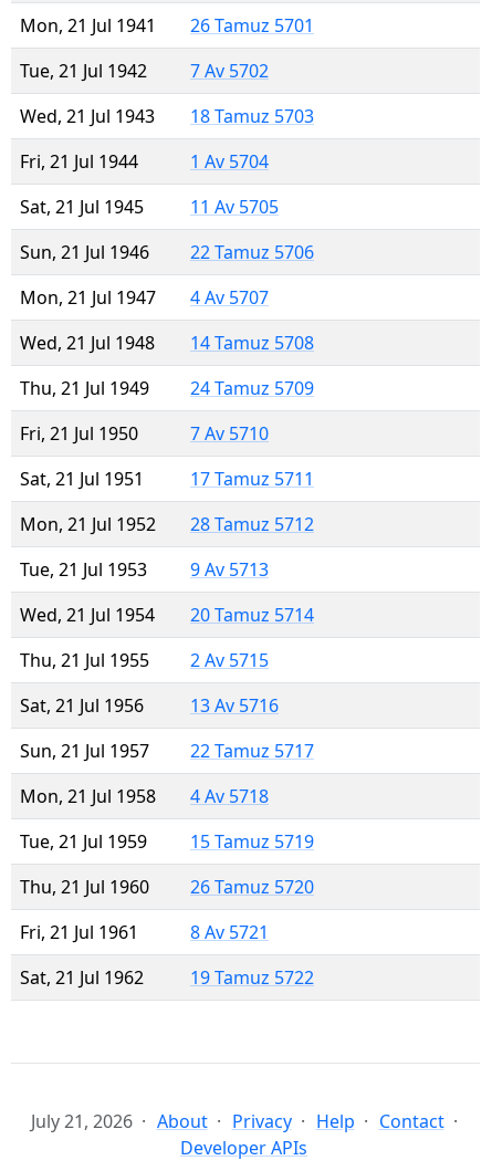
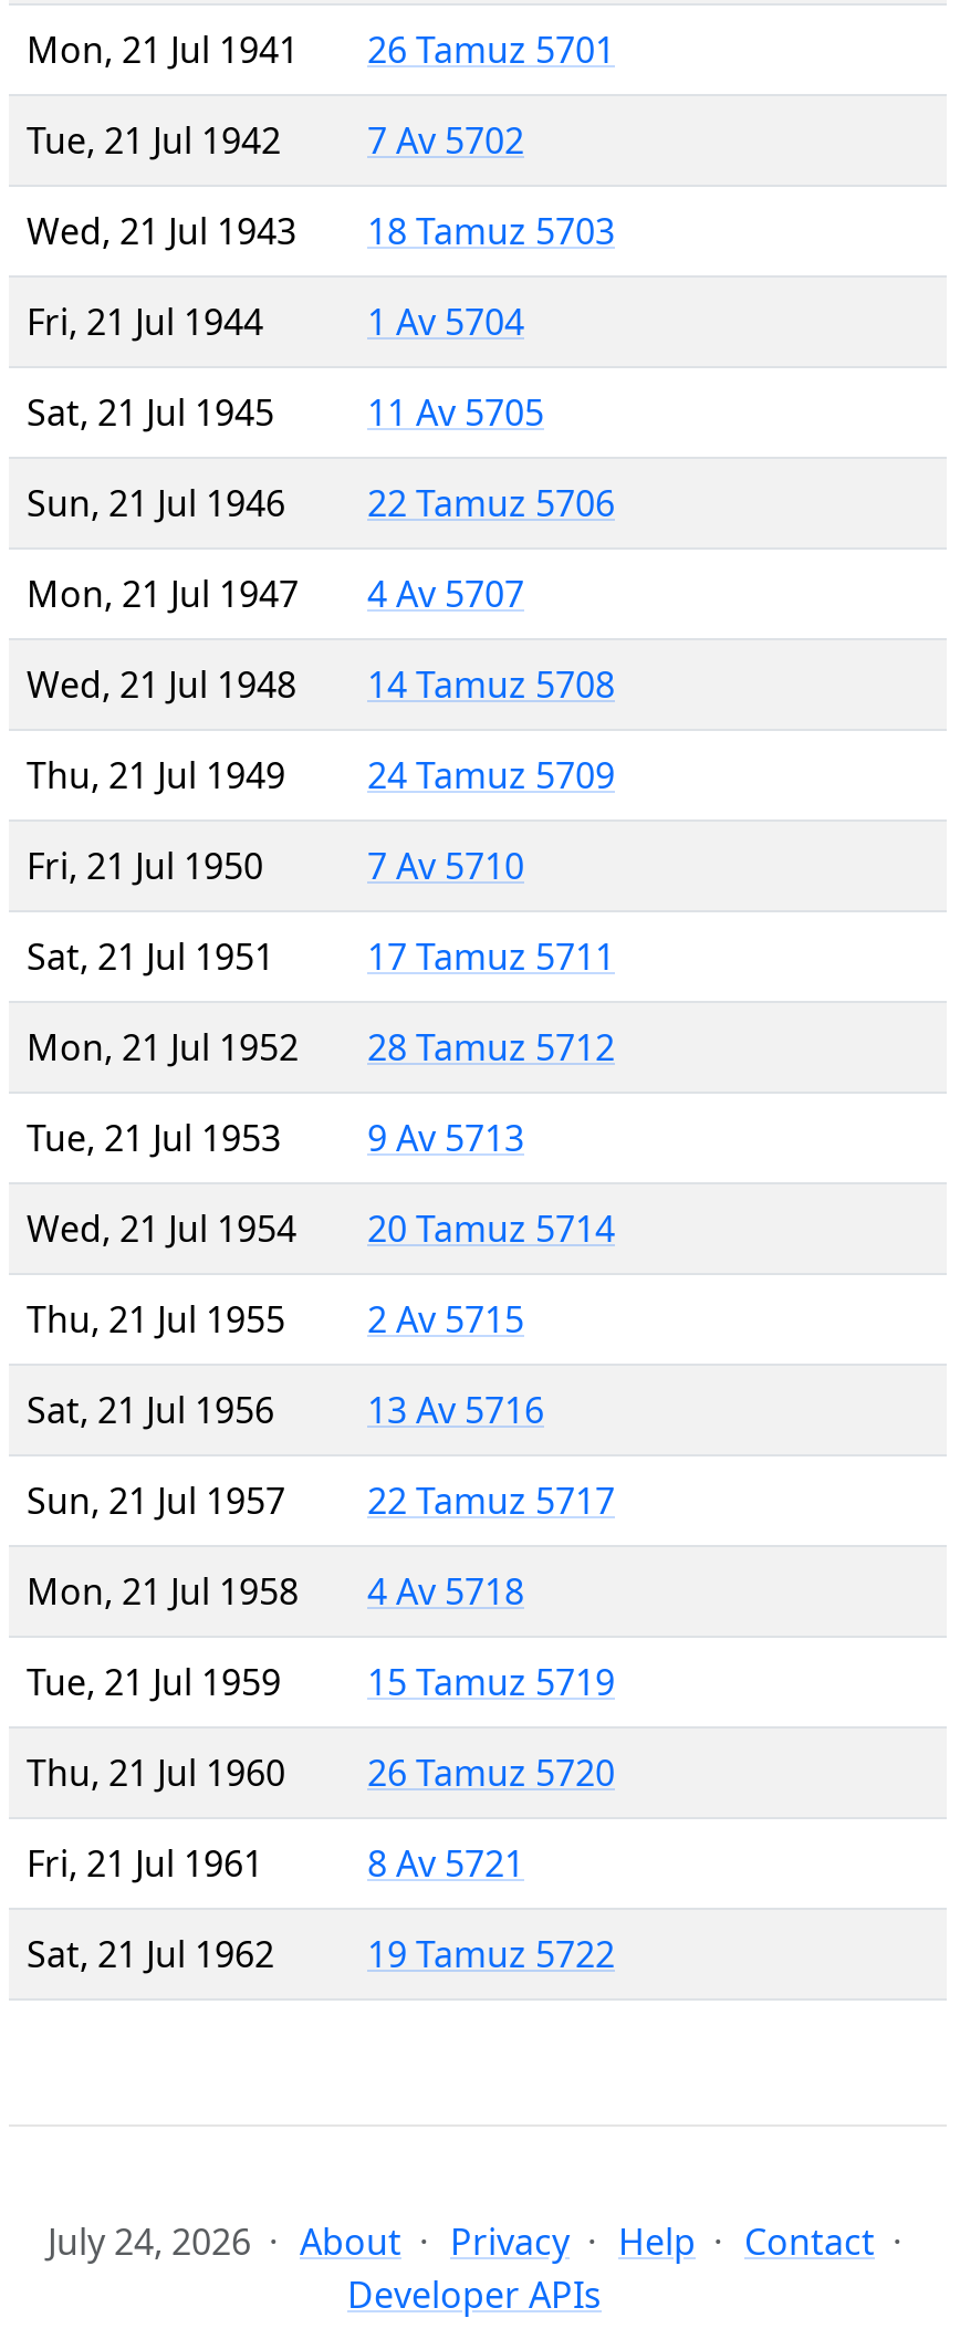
[30,1109,444,1133] July 21, 2026 About Privacy Help Contact -> [48,2217,875,2266] July 24, 2026 About Privacy Help Contact

